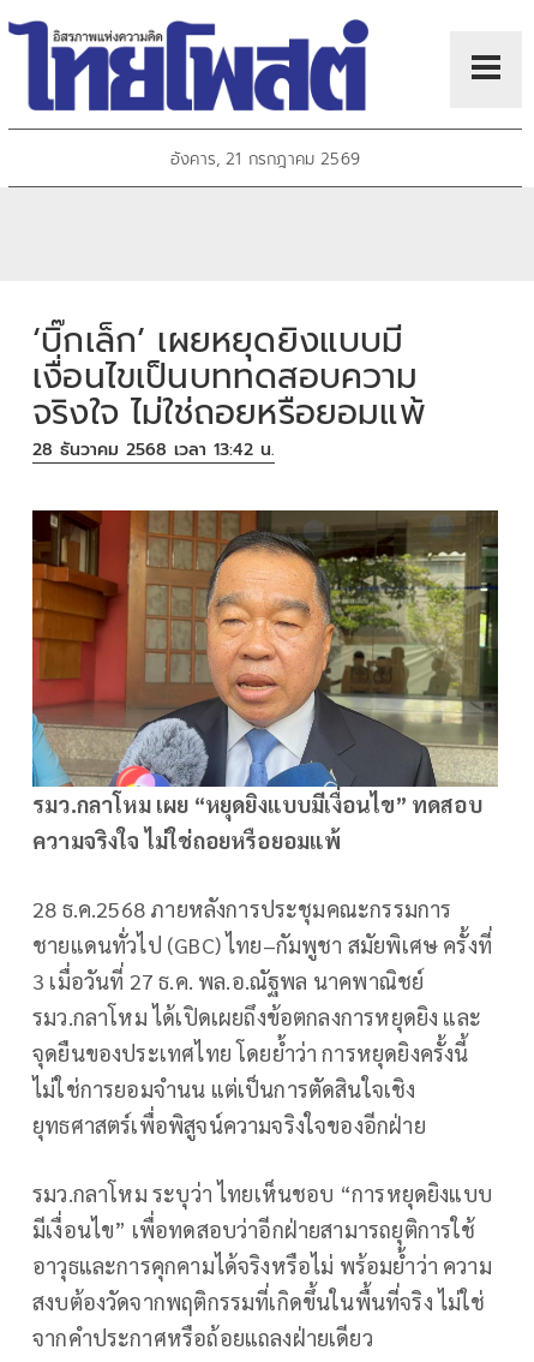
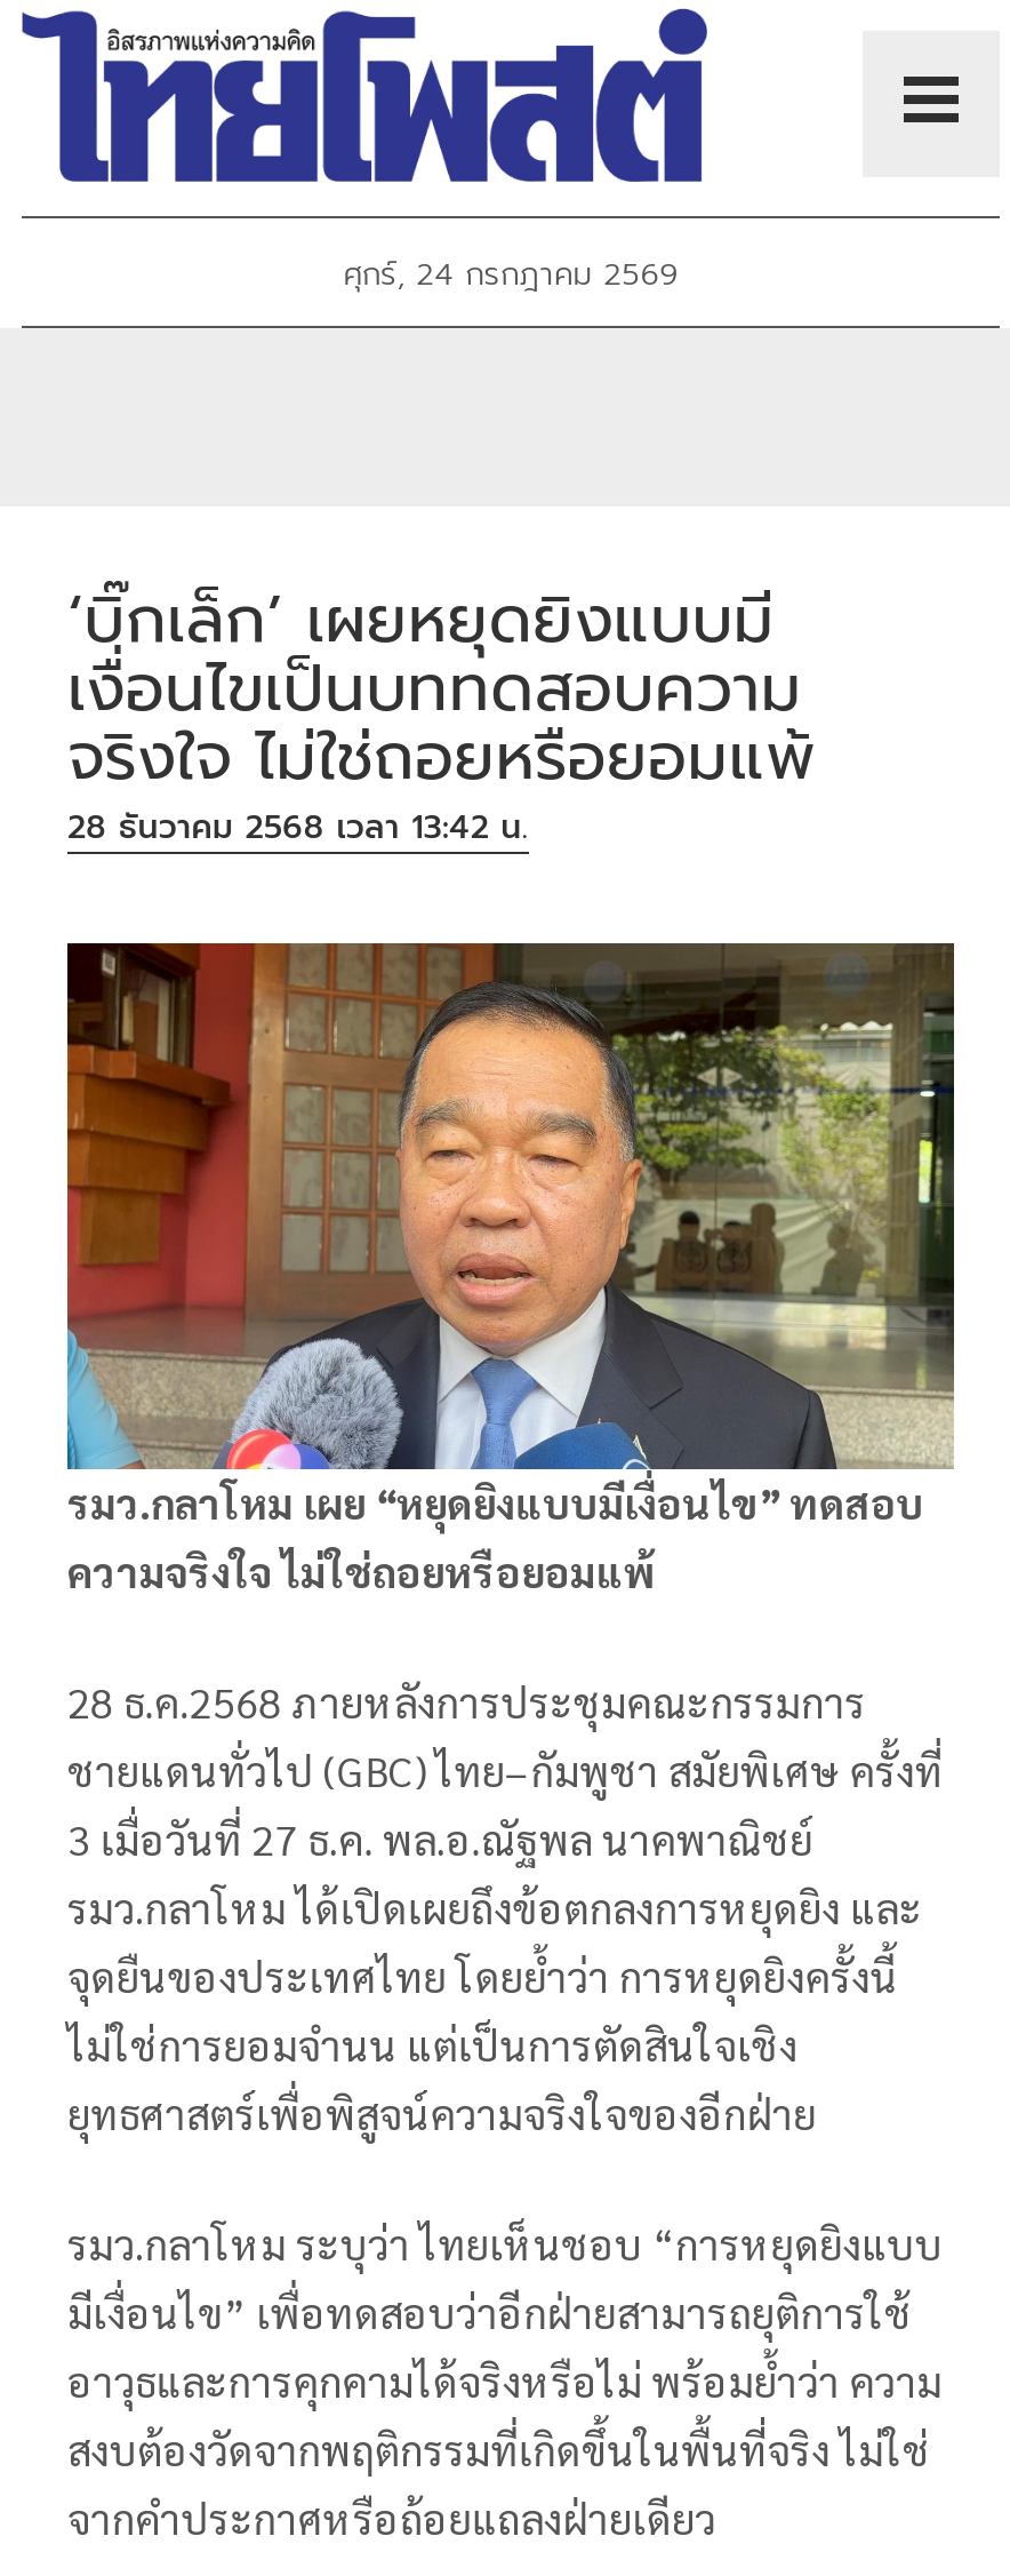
[170,147,360,172] อังคาร, 21 กรกฎาคม 2569 -> [343,251,678,299] ศุกร์, 24 กรกฎาคม 2569

